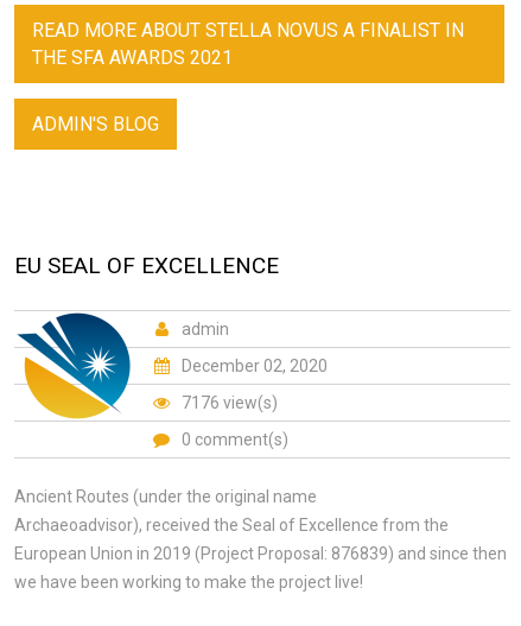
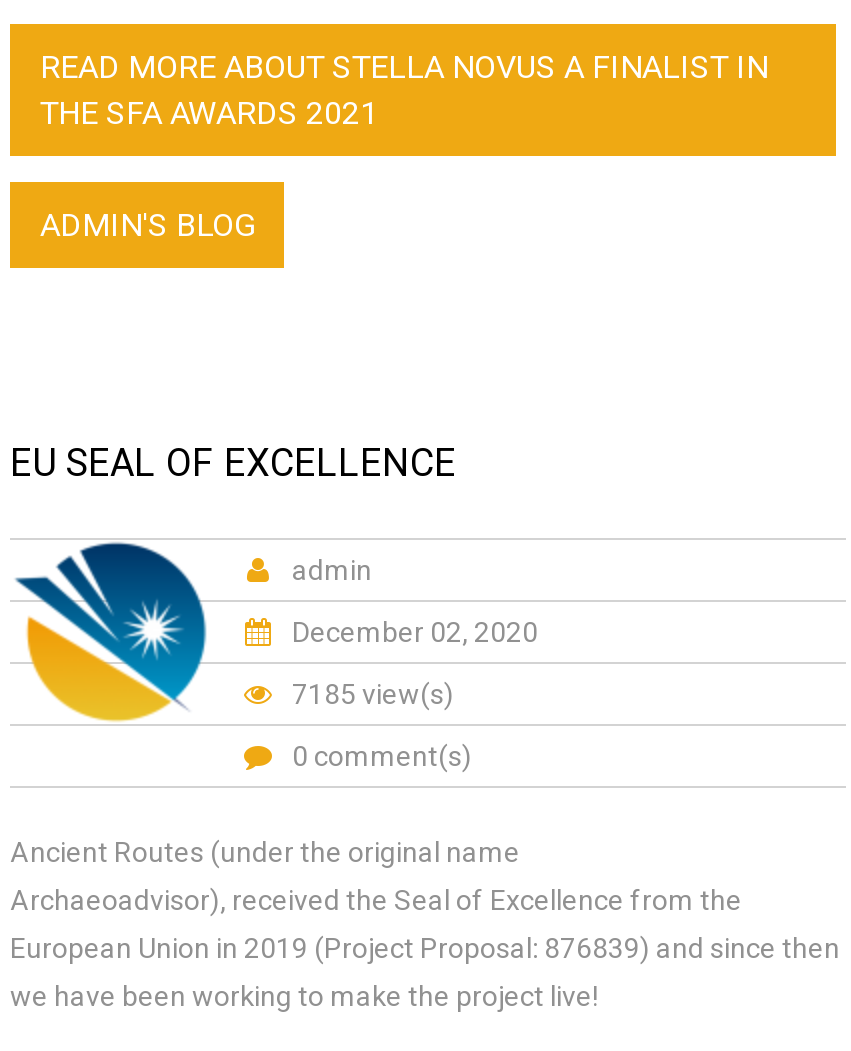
[178,393,278,412] 7176 view(s) -> [286,678,454,710] 7185 view(s)

